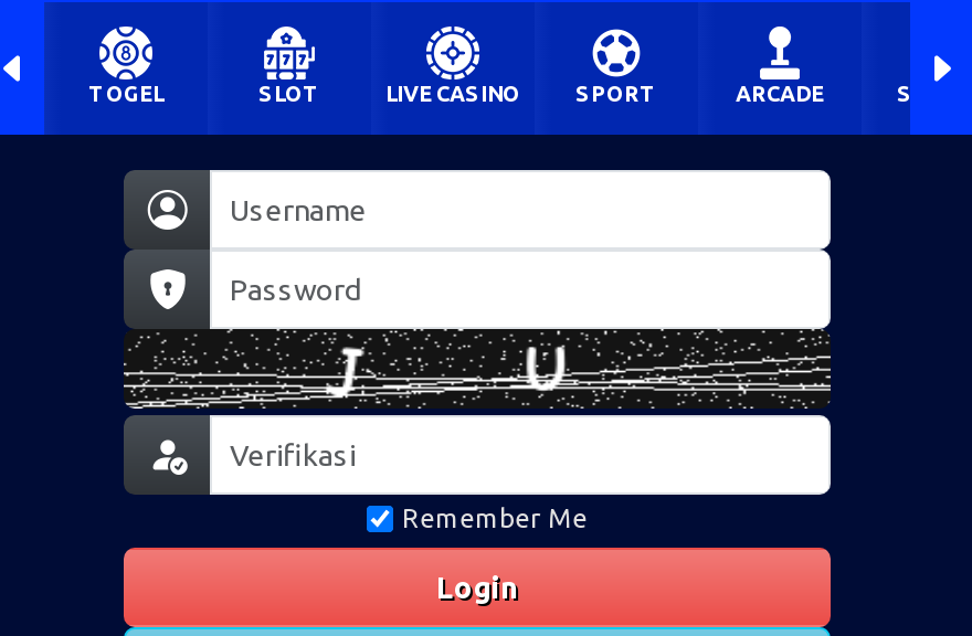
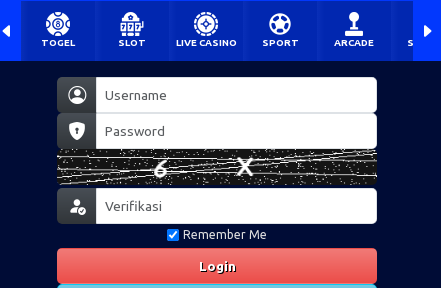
[124,329,831,409] [image] -> [56,149,377,185] [image]

